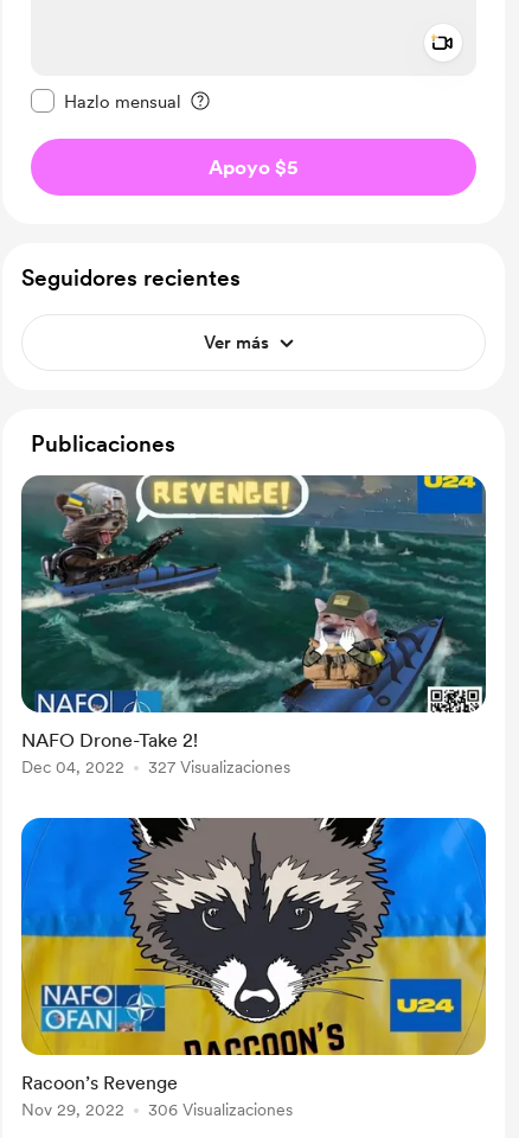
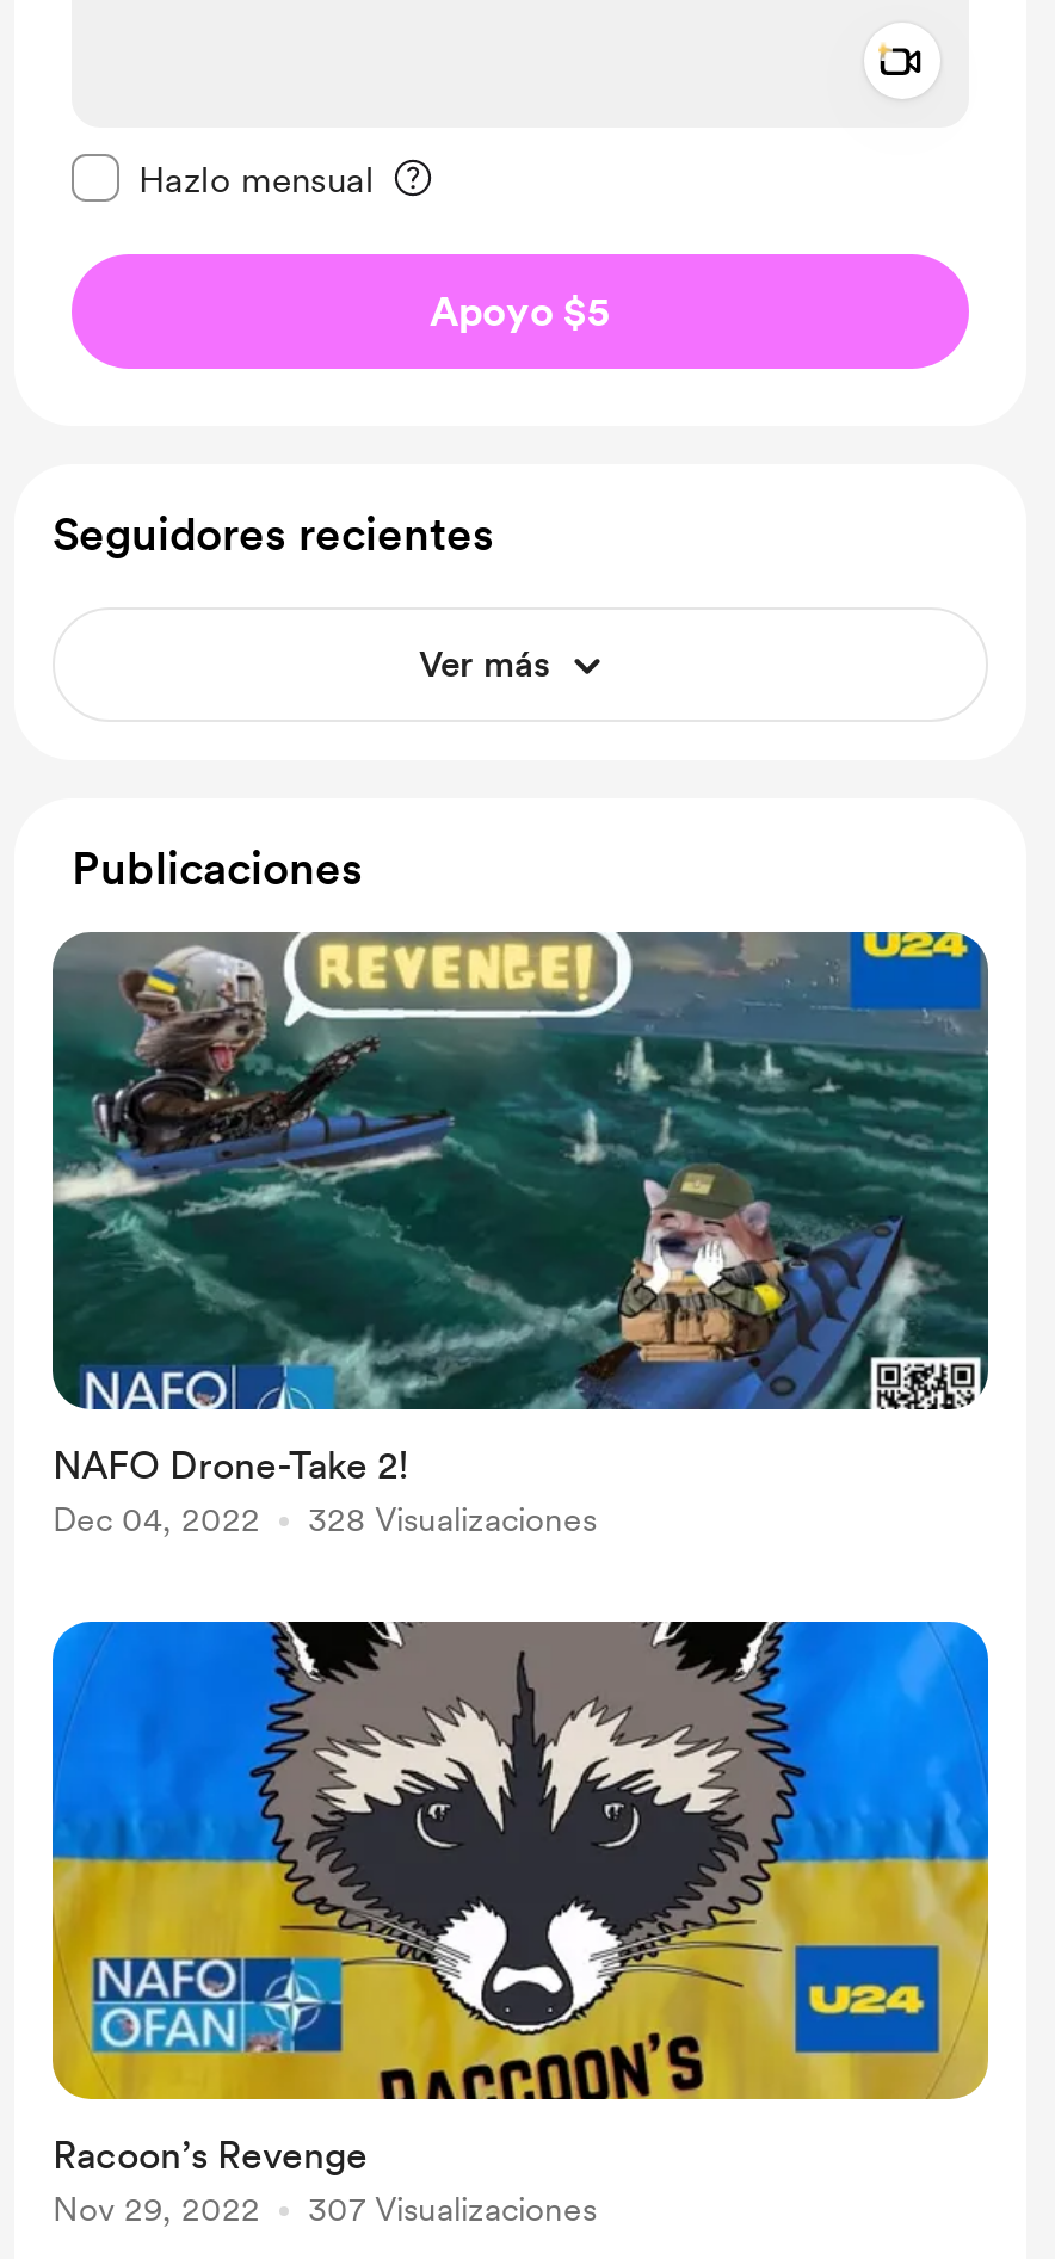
[148,757,290,776] 327 Visualizaciones -> [308,1500,597,1538] 328 Visualizaciones
[148,1100,293,1119] 306 Visualizaciones -> [308,2190,597,2228] 307 Visualizaciones

